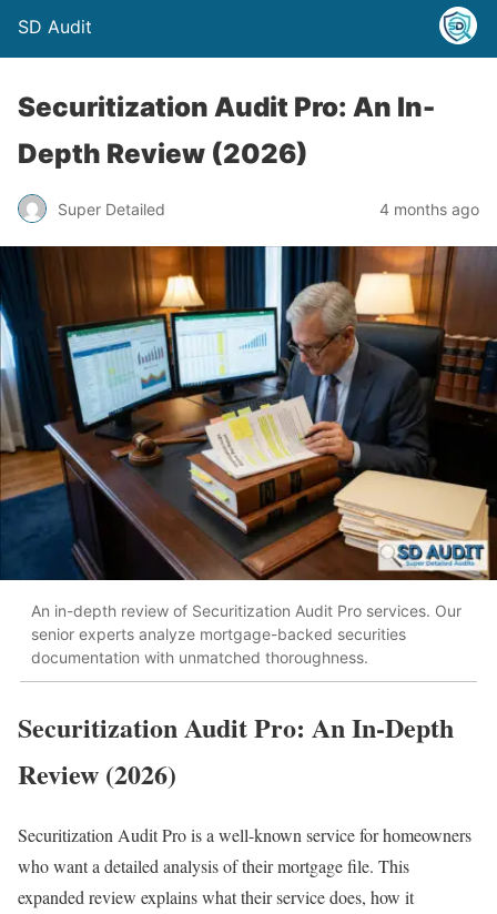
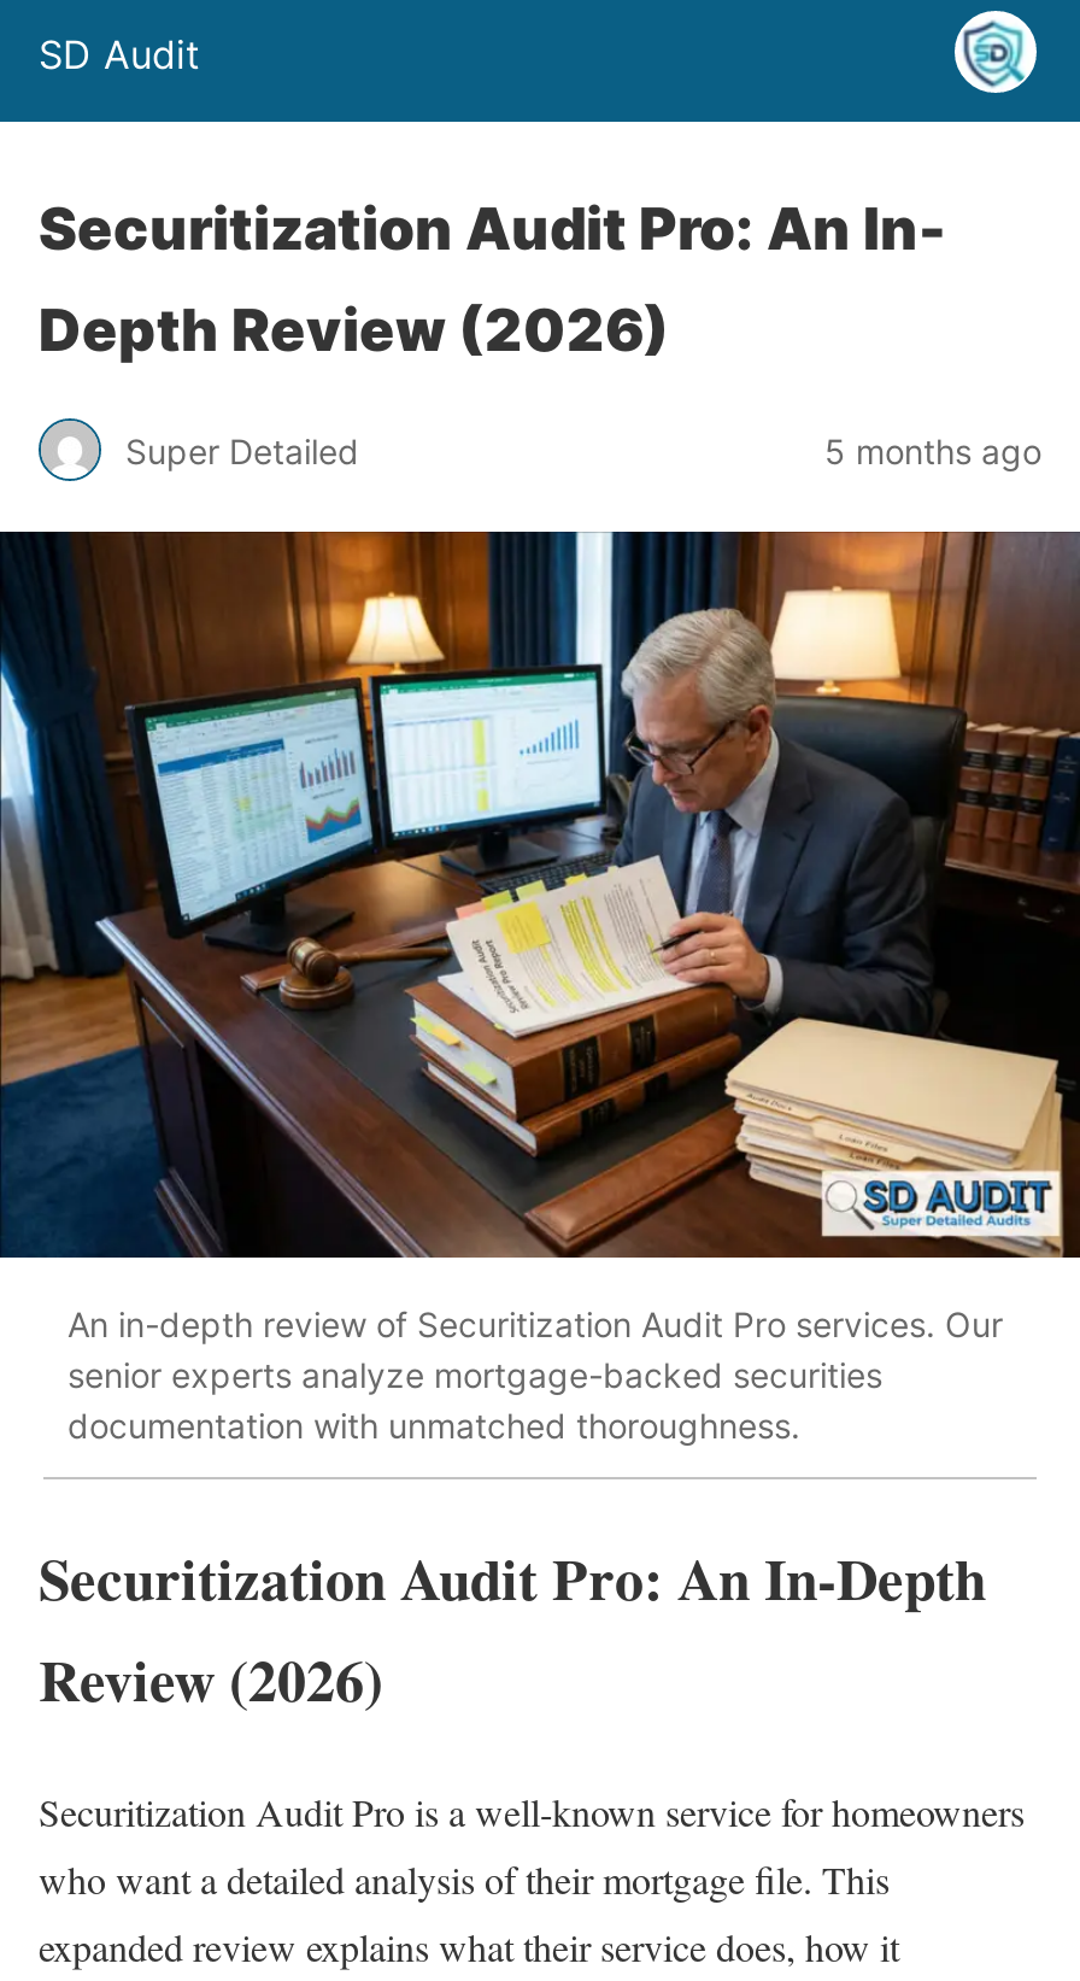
[379,199,479,218] 4 months ago -> [824,429,1041,470] 5 months ago

